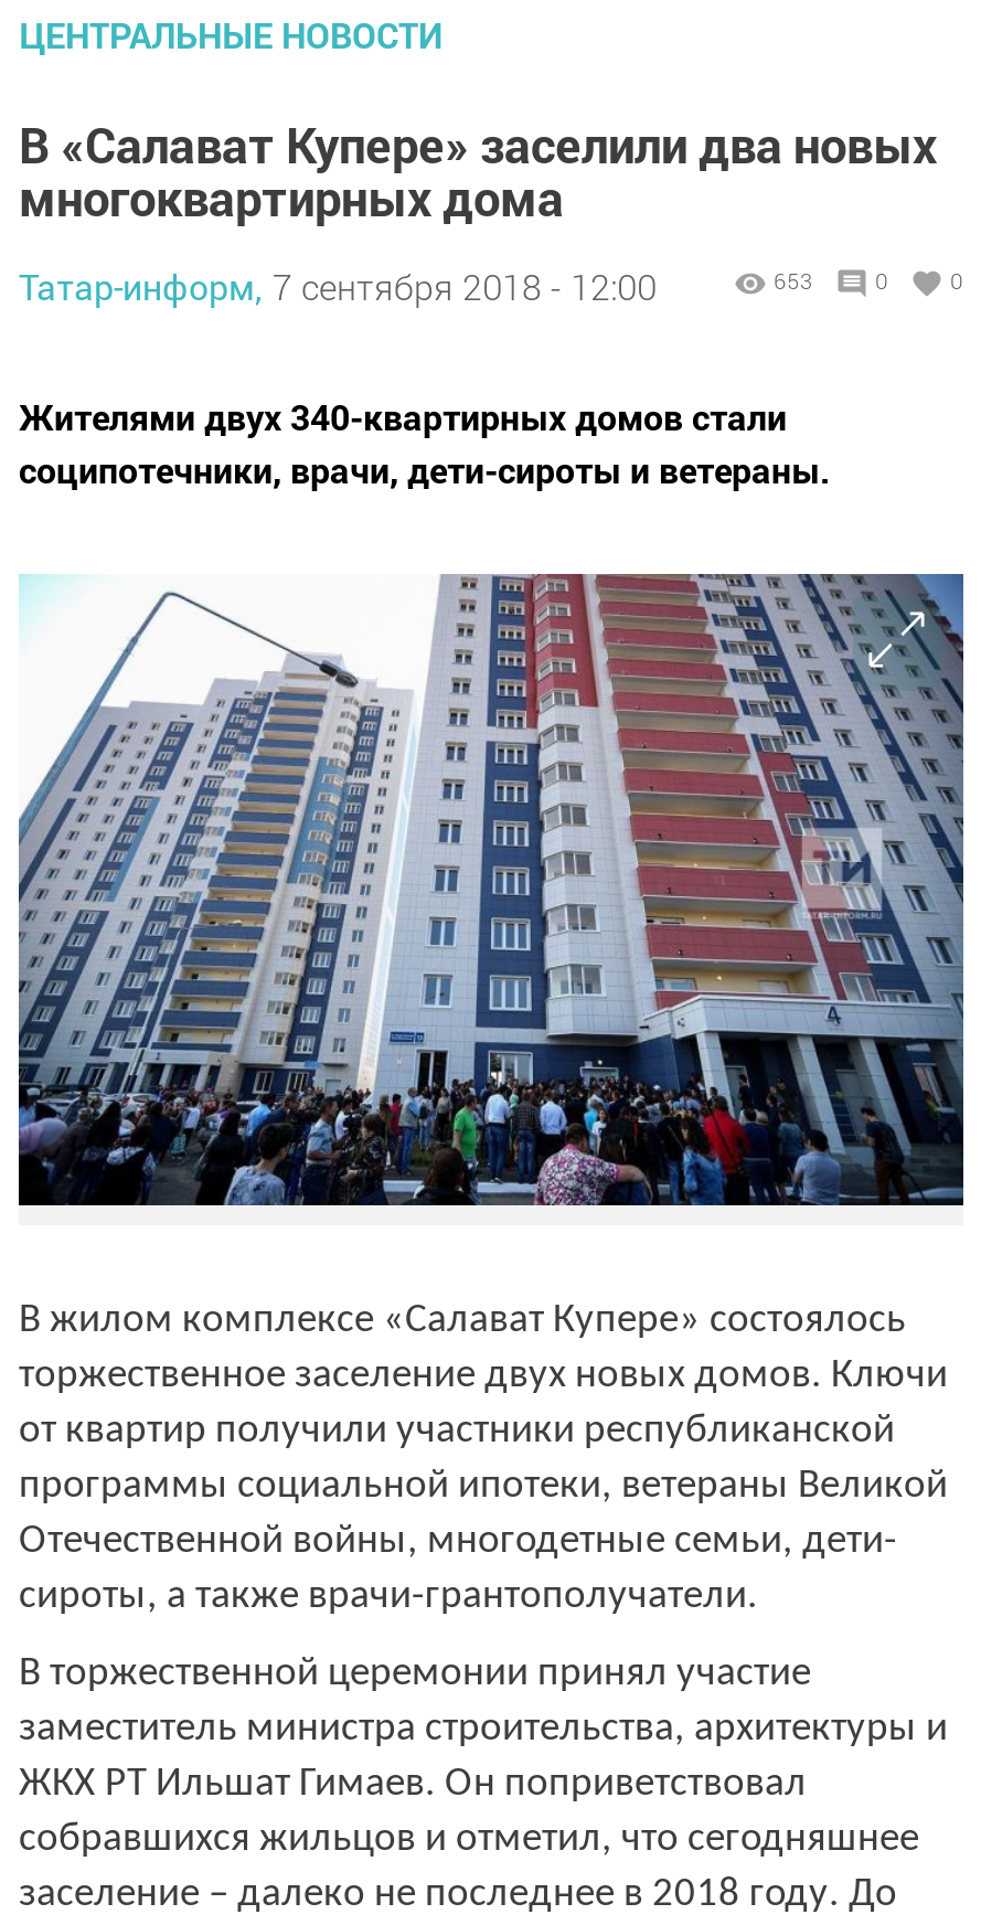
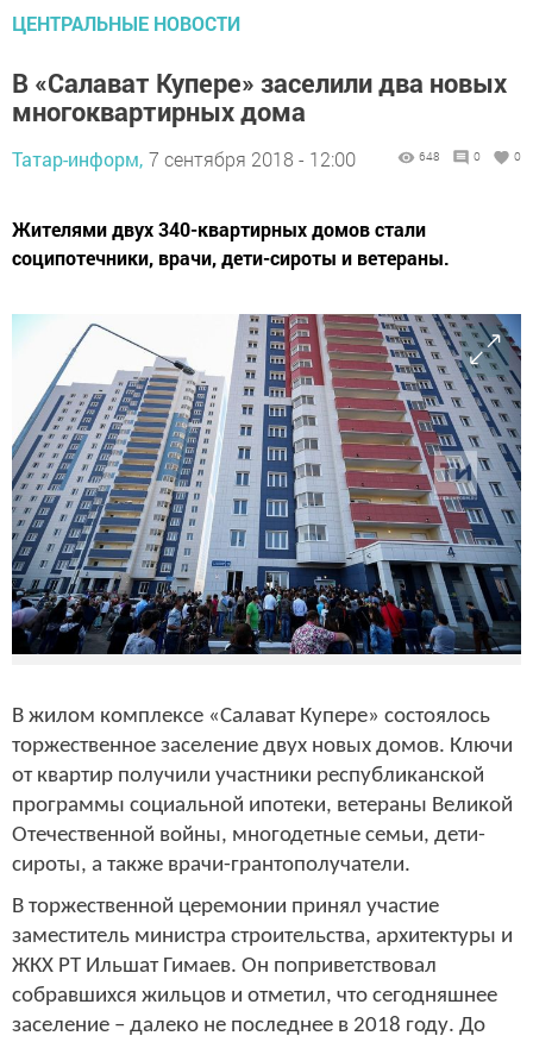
[774,268,813,296] 653 -> [419,149,440,165] 648

